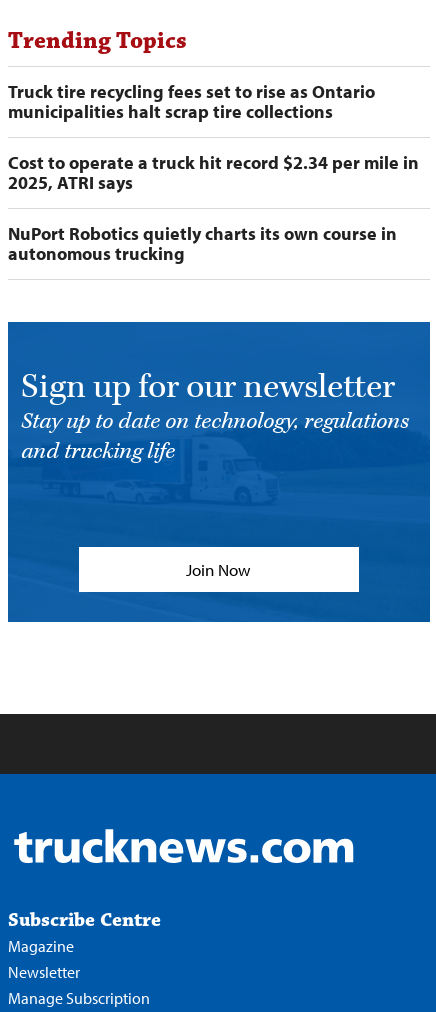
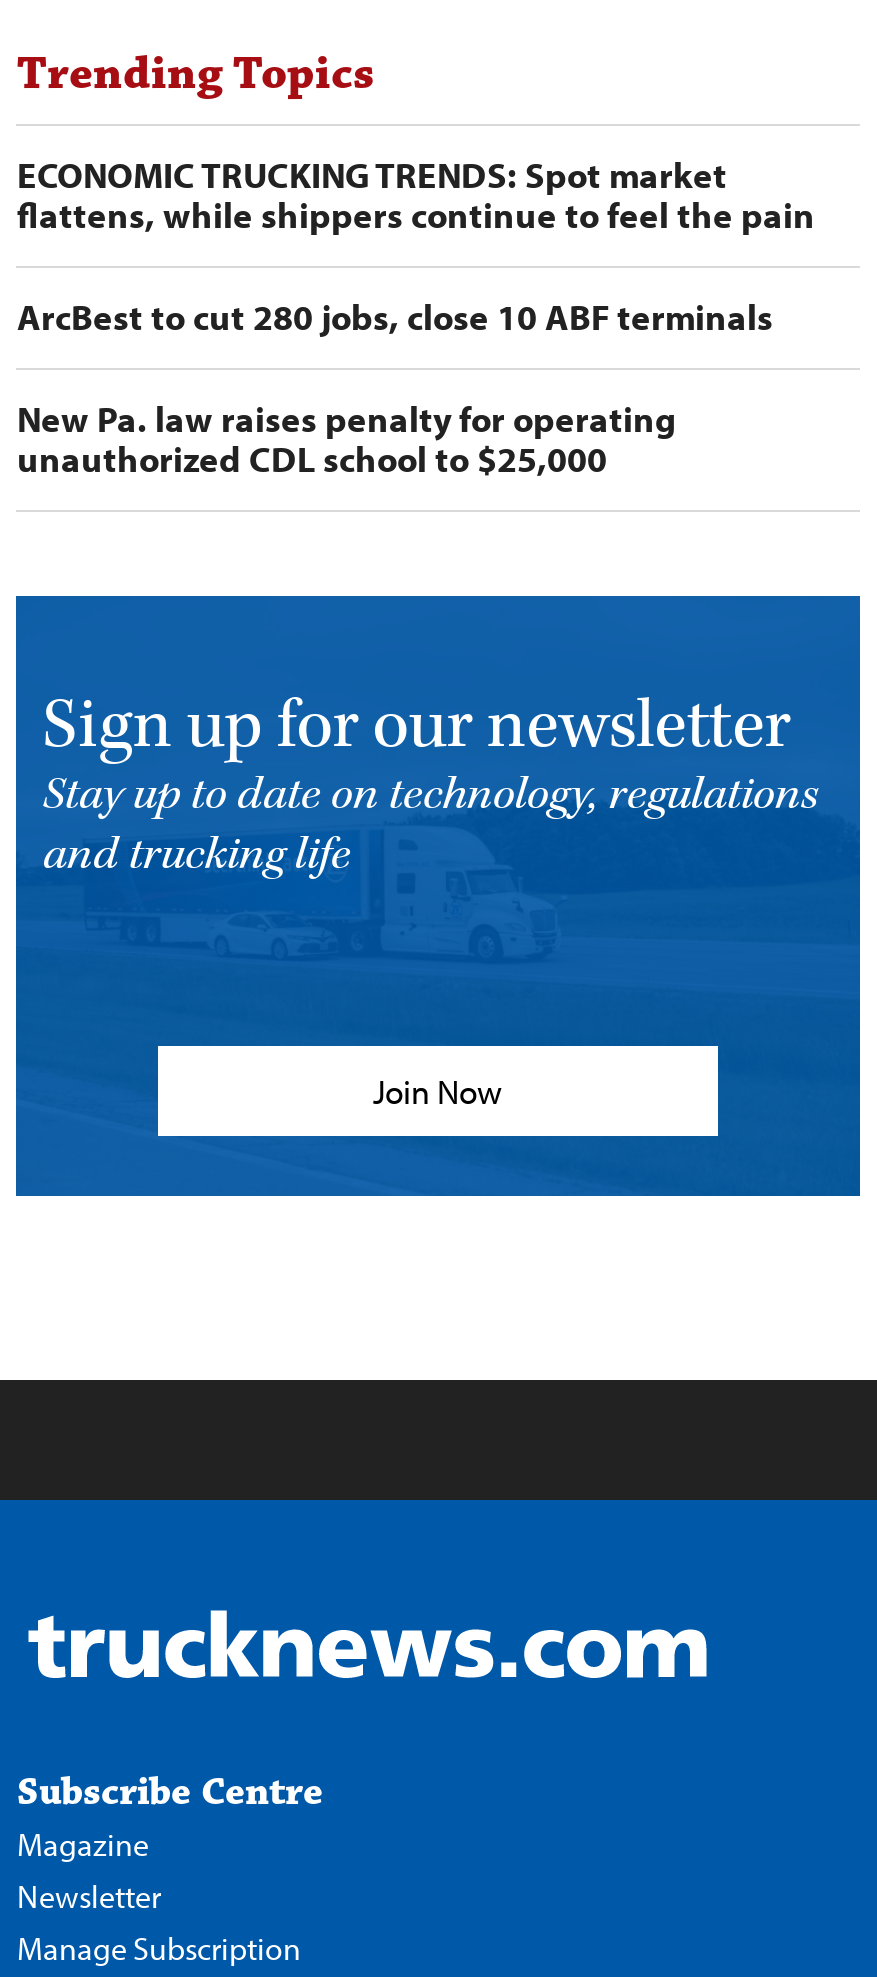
[8,80,375,123] Truck tire recycling fees set to rise as Ontario | municipalities halt scrap tire collections -> [17,152,815,238] ECONOMIC TRUCKING TRENDS: Spot market | flattens, while shippers continue to feel the pain
[8,151,419,194] Cost to operate a truck hit record $2.34 per mile in | 2025, ATRI says -> [17,294,773,340] ArcBest to cut 280 jobs, close 10 ABF terminals
[8,222,397,265] NuPort Robotics quietly charts its own course in | autonomous trucking -> [17,396,677,482] New Pa. law raises penalty for operating | unauthorized CDL school to $25,000

